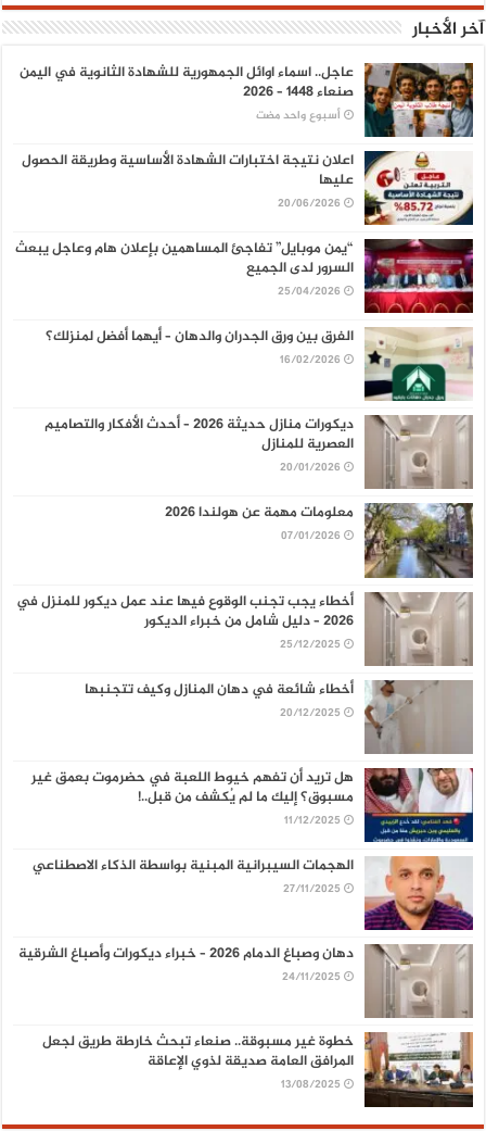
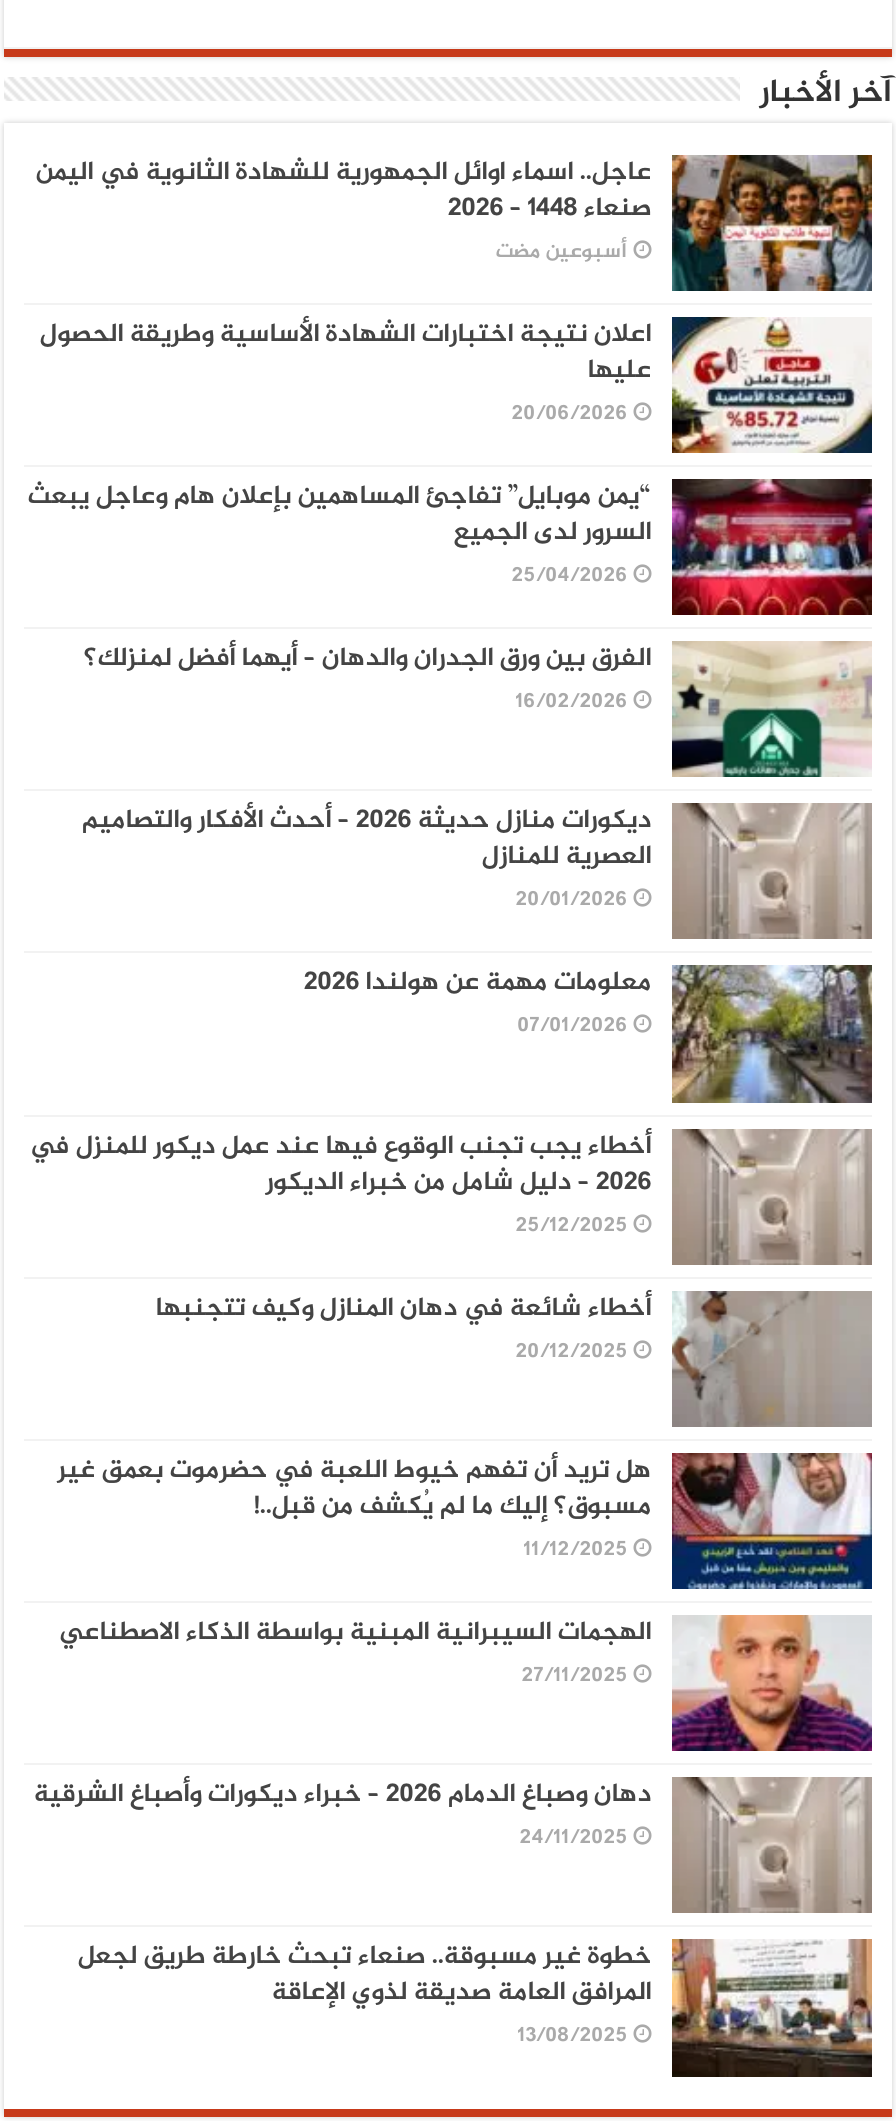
[257,106,342,125] أسبوع واحد مضت -> [498,234,630,268] أسبوعين مضت

